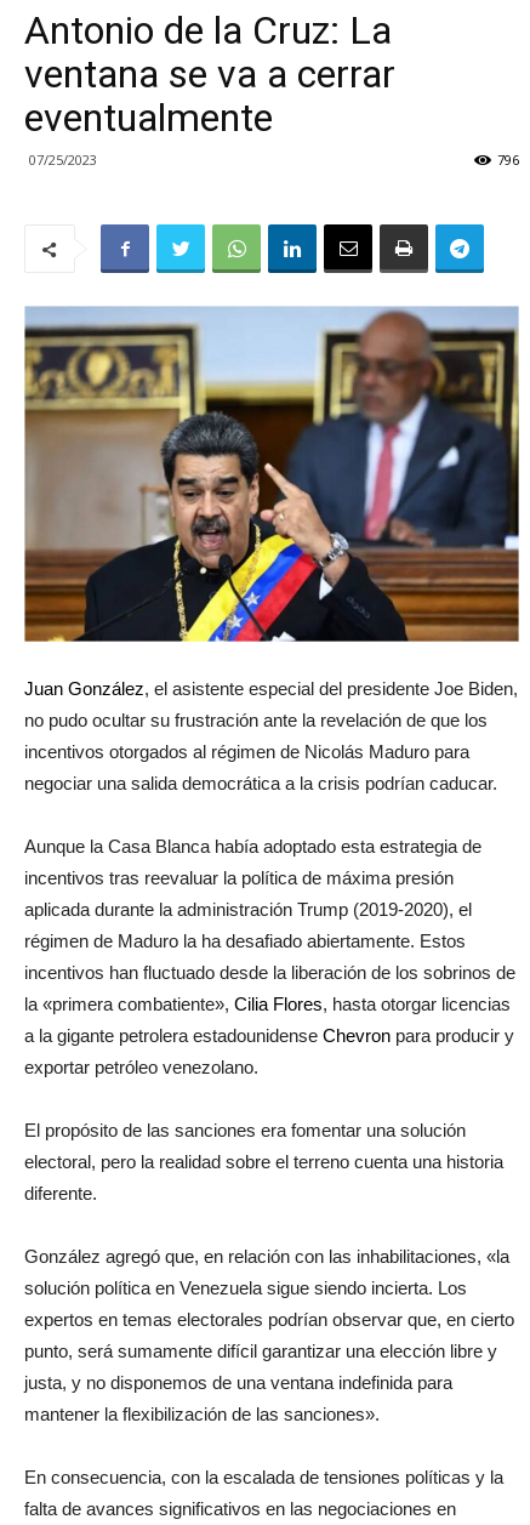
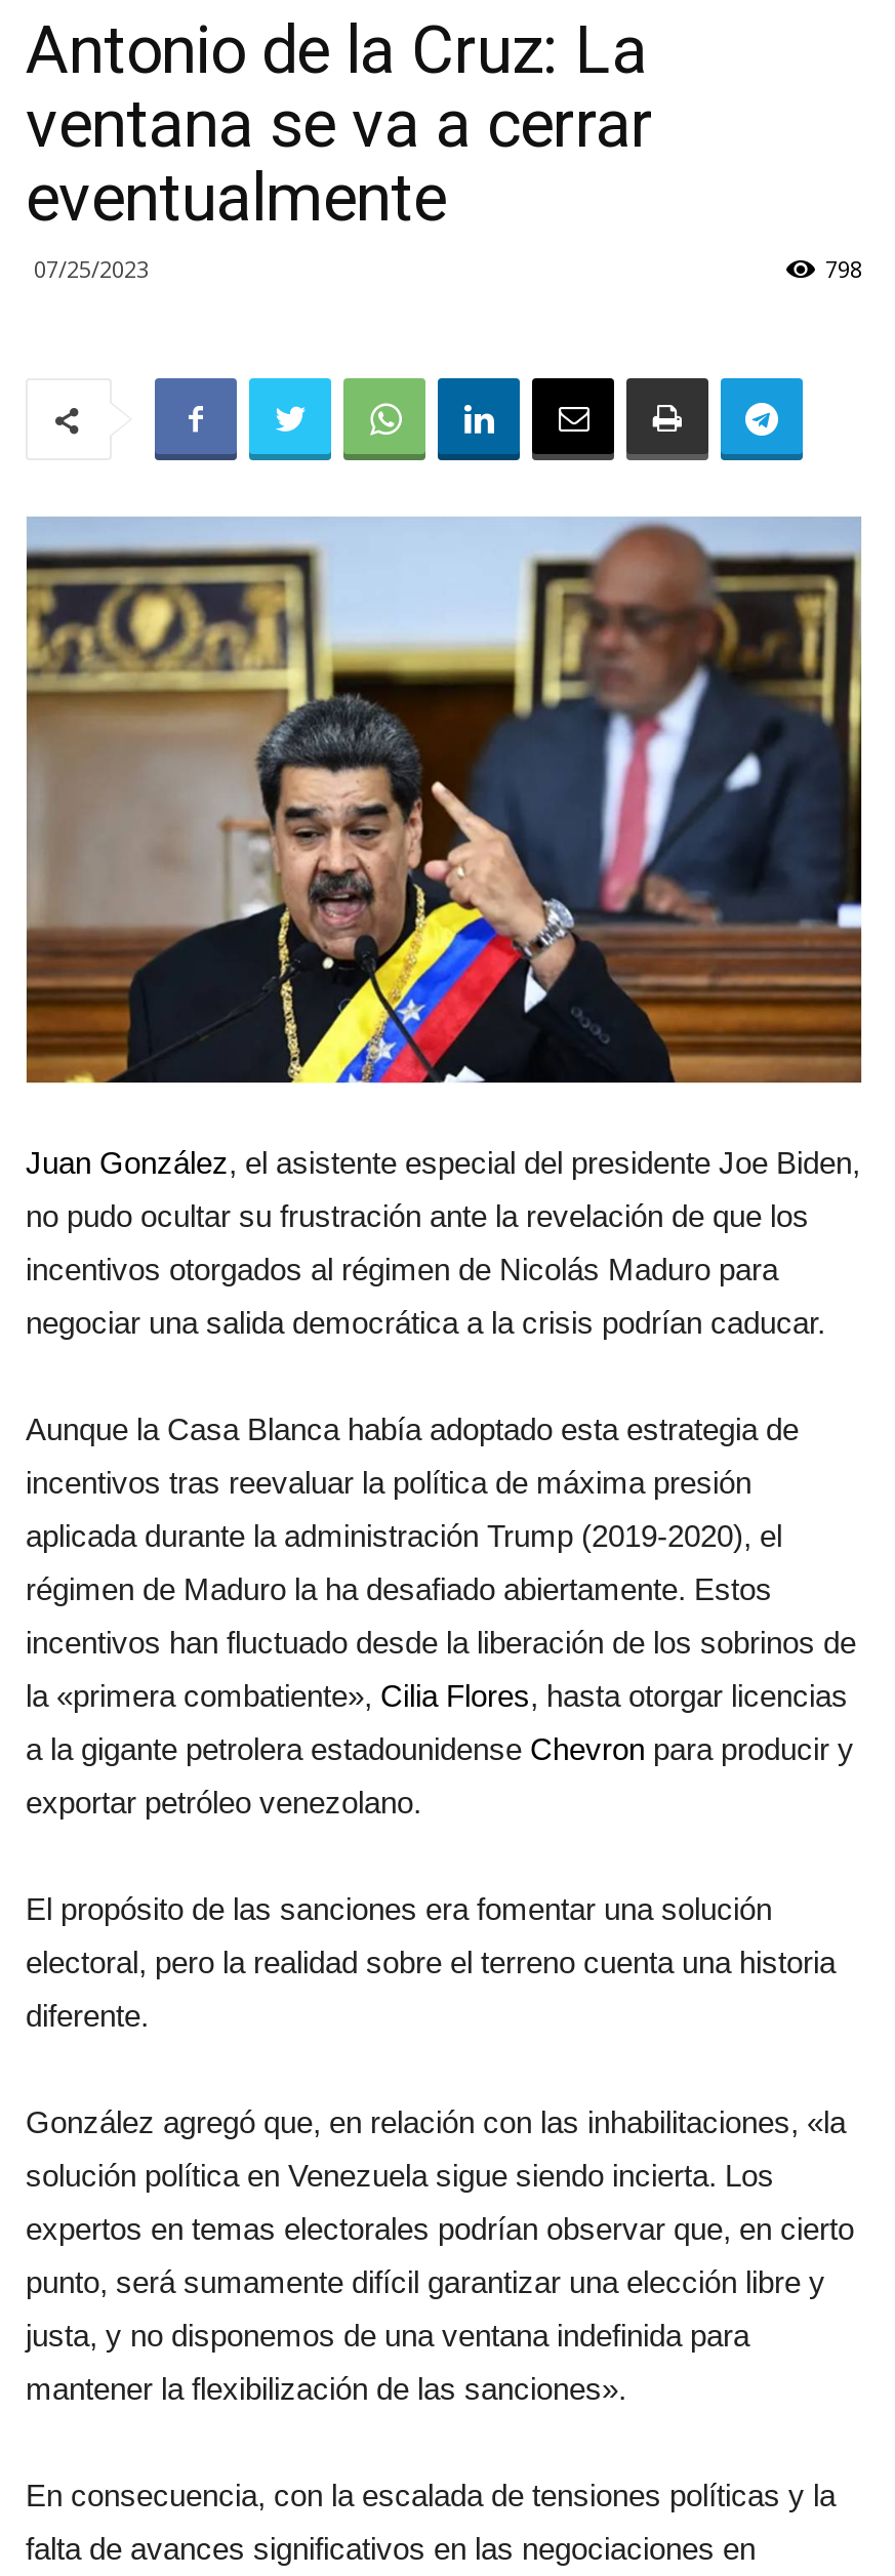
[497,150,519,169] 796 -> [825,253,862,284] 798

